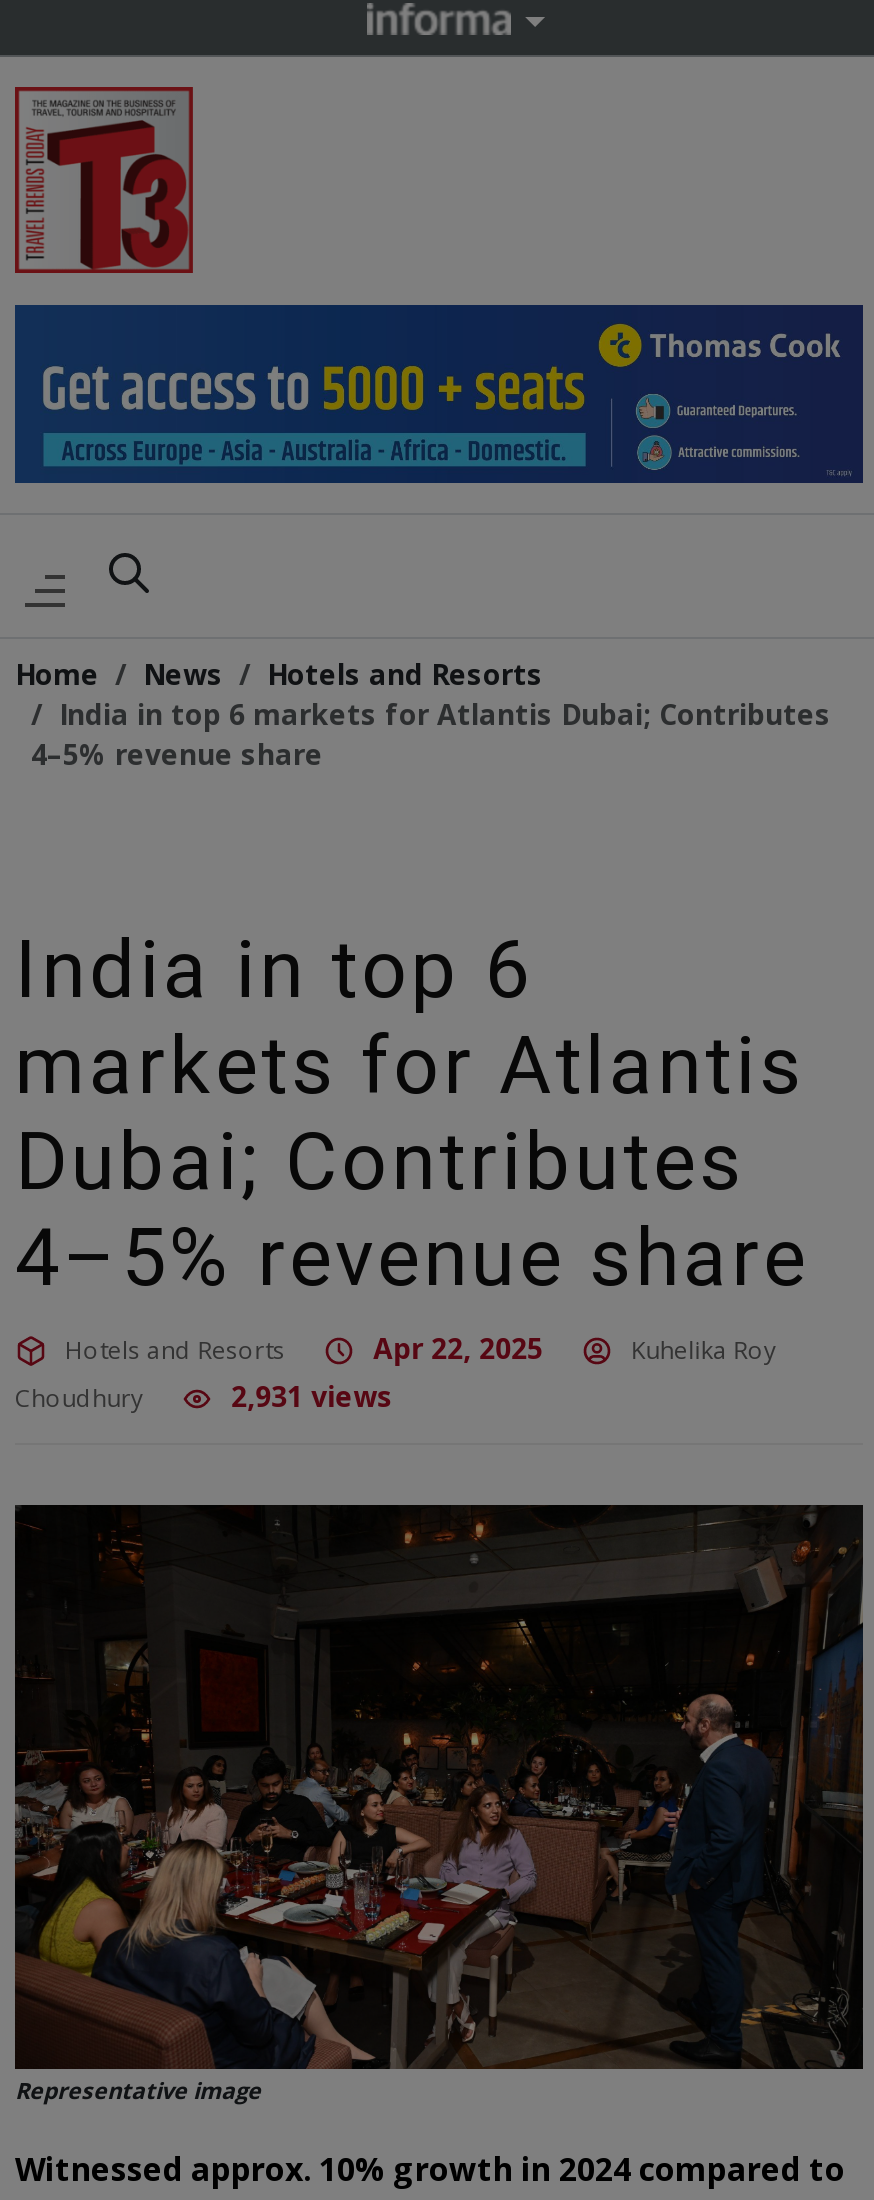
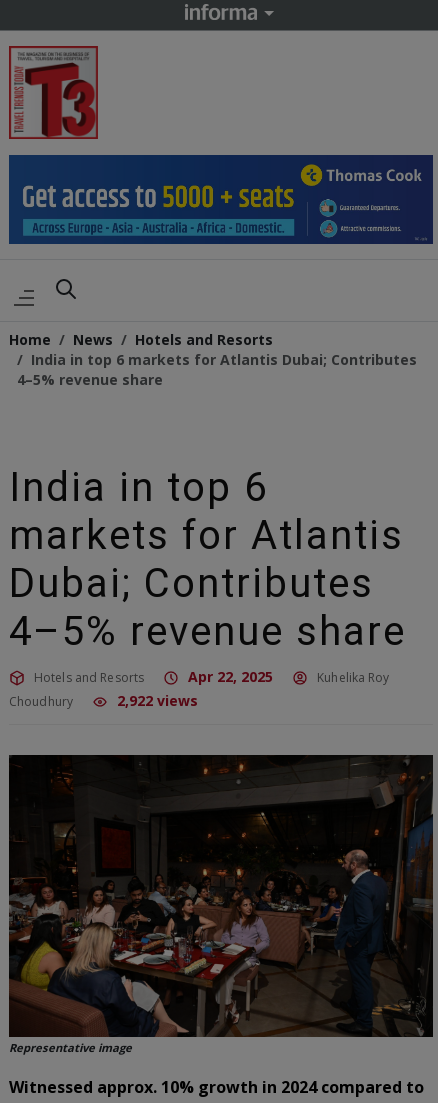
[223,1376,393,1414] 2,931 views -> [113,691,198,710] 2,922 views

